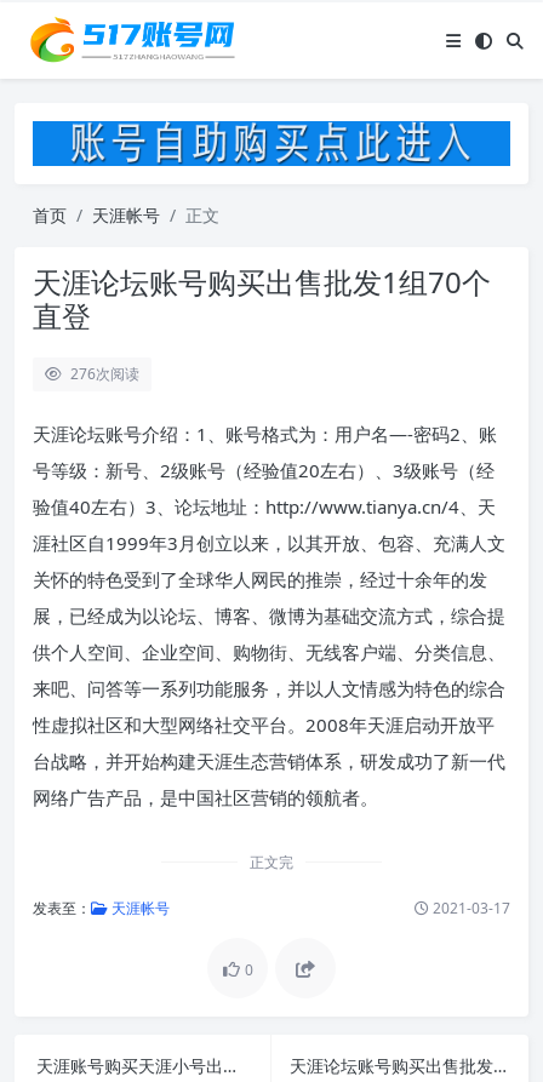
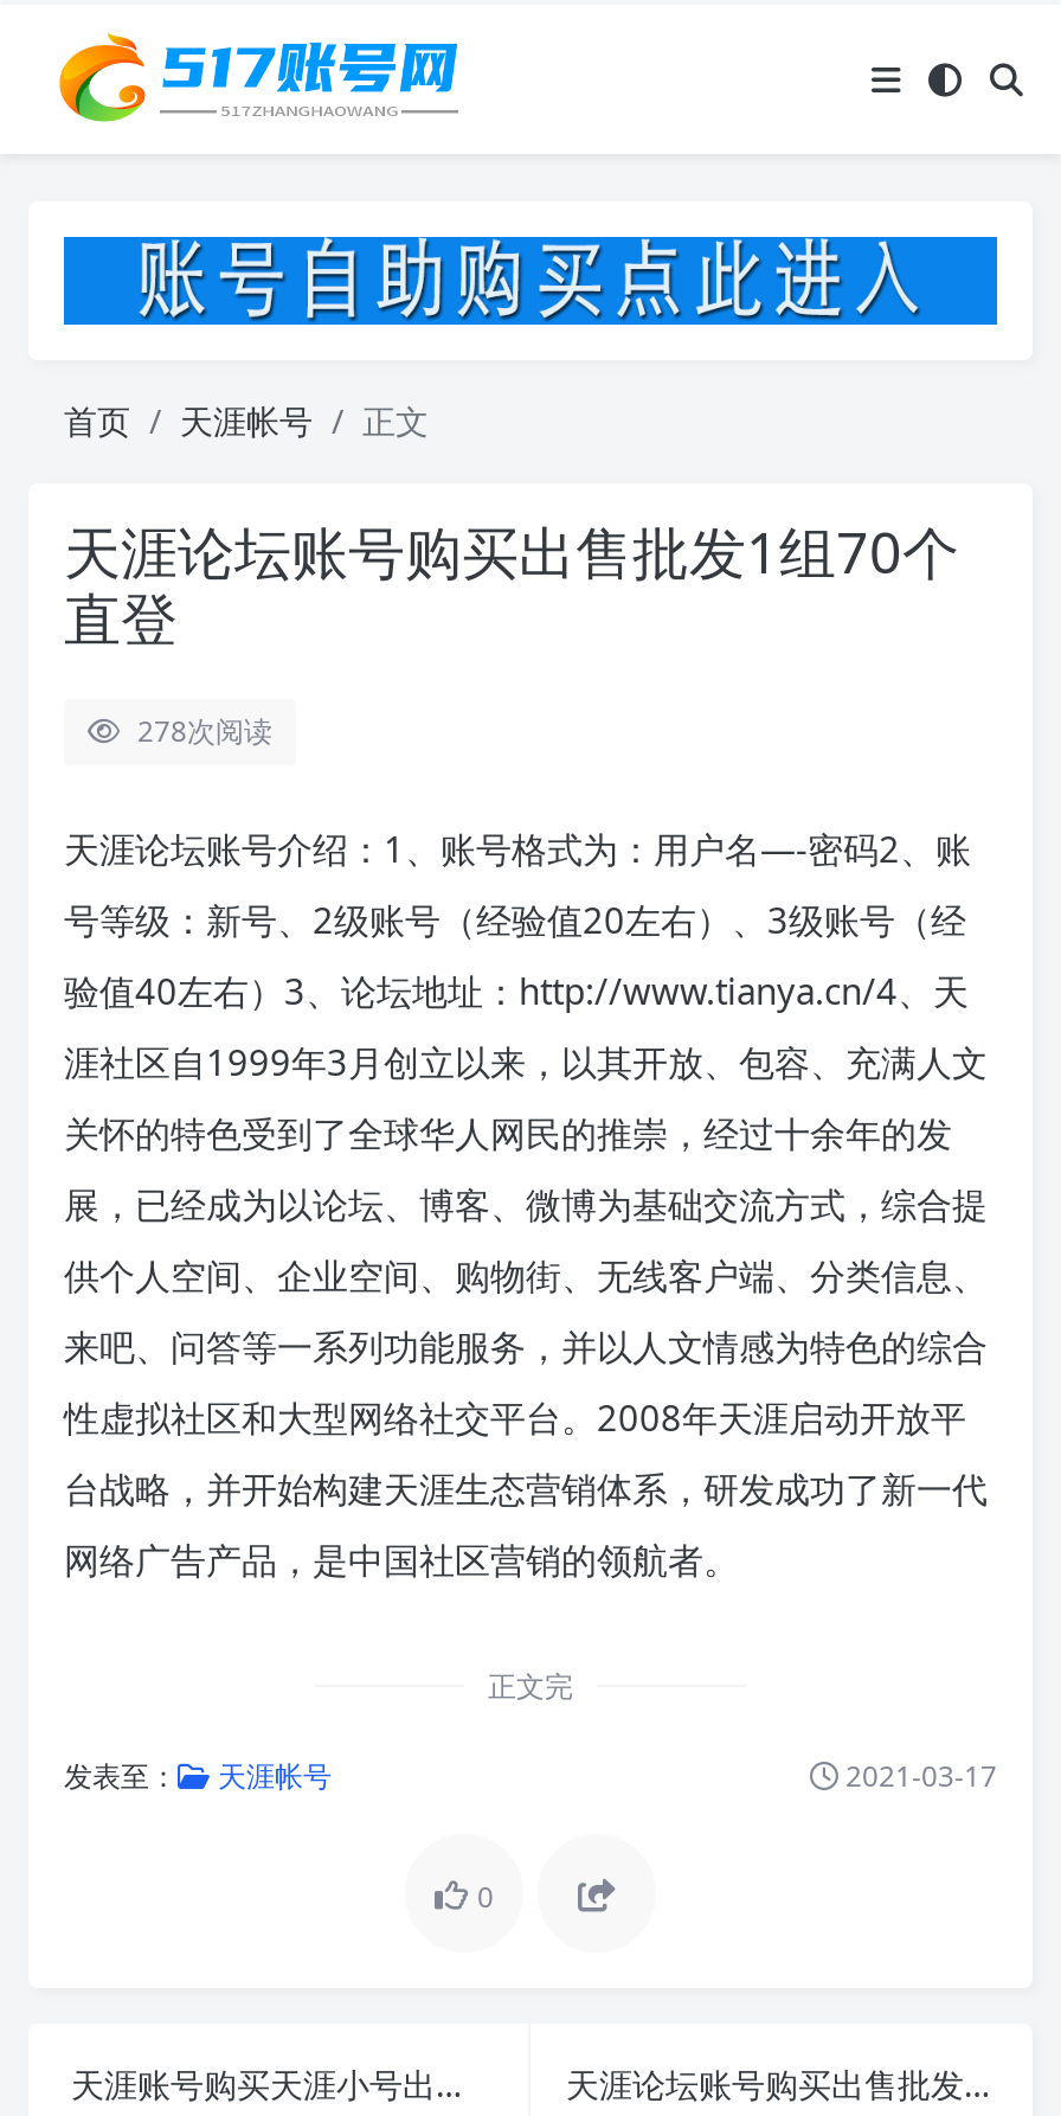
[70,363,139,384] 276次阅读 -> [137,711,272,751] 278次阅读

